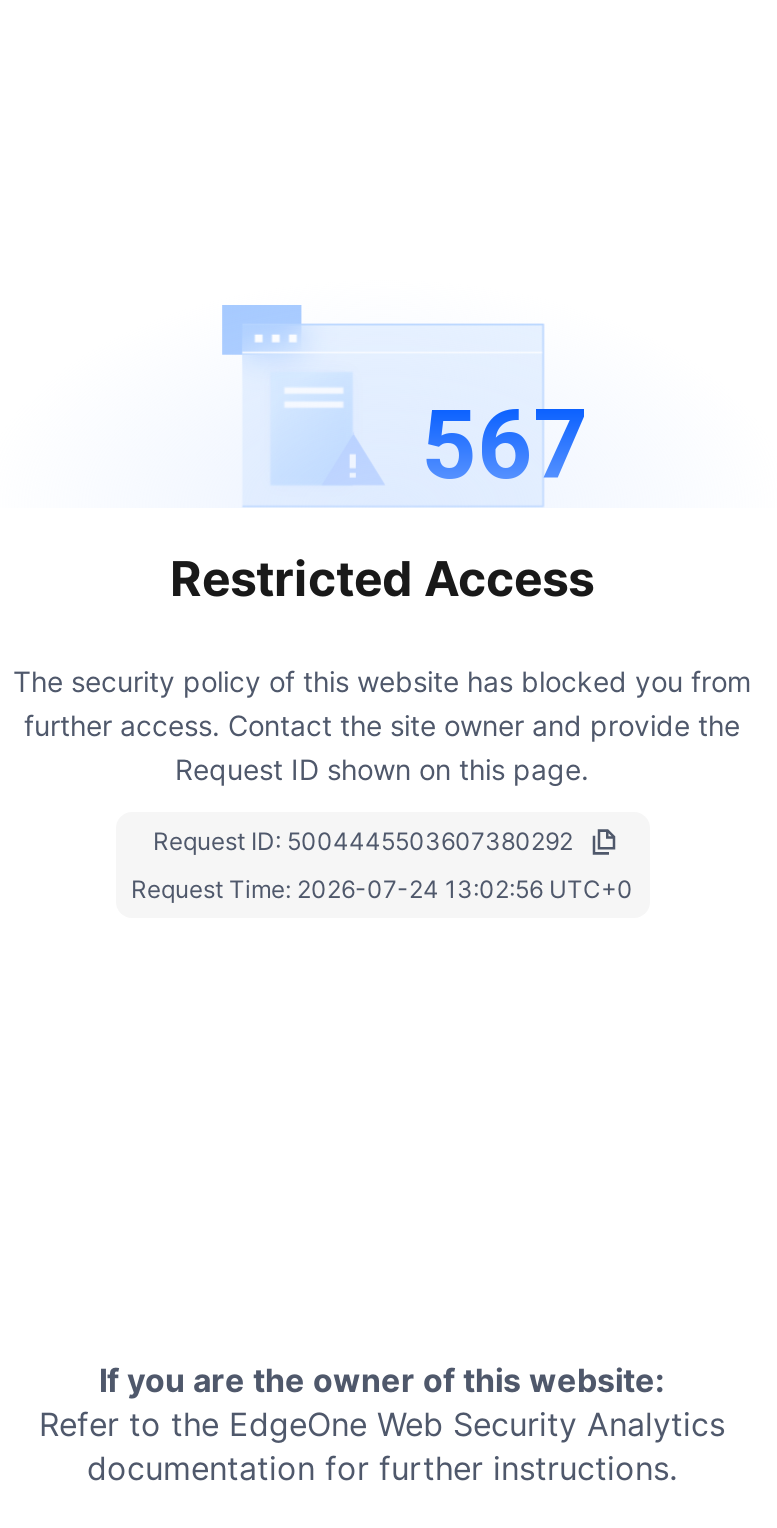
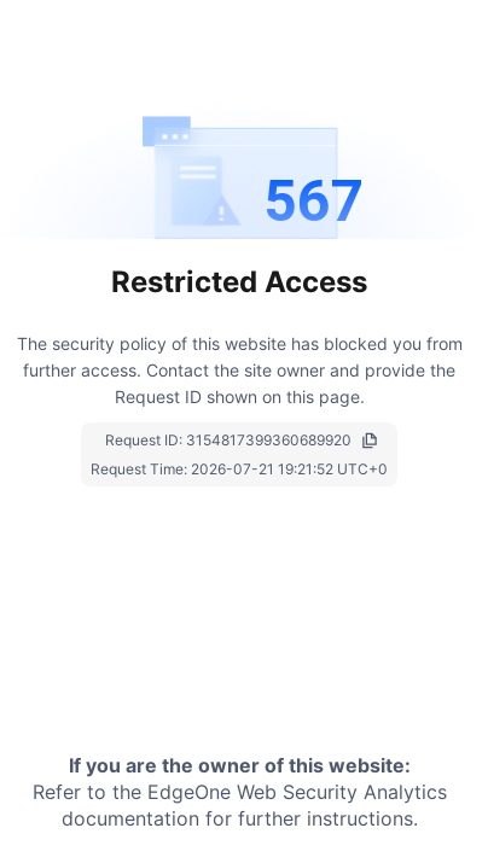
[153,825,573,855] Request ID: 5004445503607380292 -> [104,430,351,449] Request ID: 3154817399360689920
[131,873,633,903] Request Time: 2026-07-24 13:02:56 UTC+0 -> [91,459,388,477] Request Time: 2026-07-21 19:21:52 UTC+0

